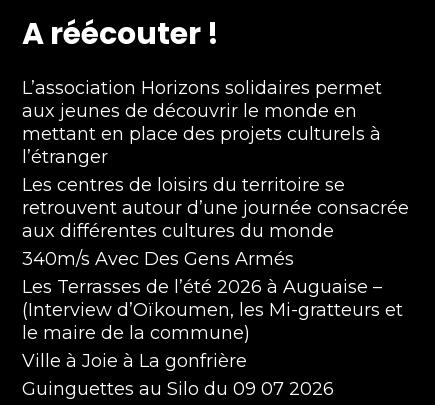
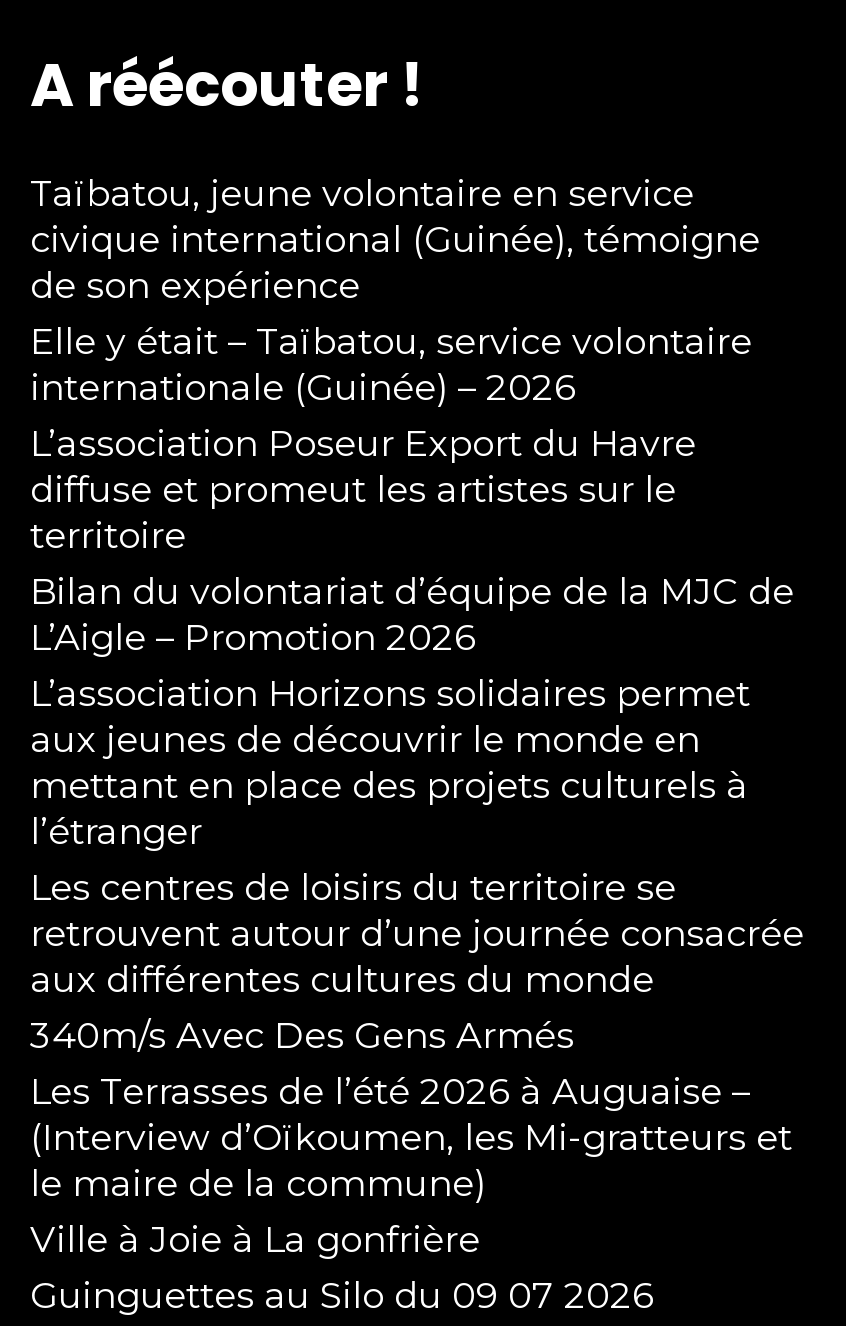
none -> [30,171,794,659] Taïbatou, jeune volontaire en service | civique international (Guinée), témoigne | de son expérience | Elle y était – Taïbatou, service volontaire | internationale (Guinée) – 2026 | L’association Poseur Export du Havre | diffuse et promeut les artistes sur le | territoire | Bilan du volontariat d’équipe de la MJC de | L’Aigle – Promotion 2026

